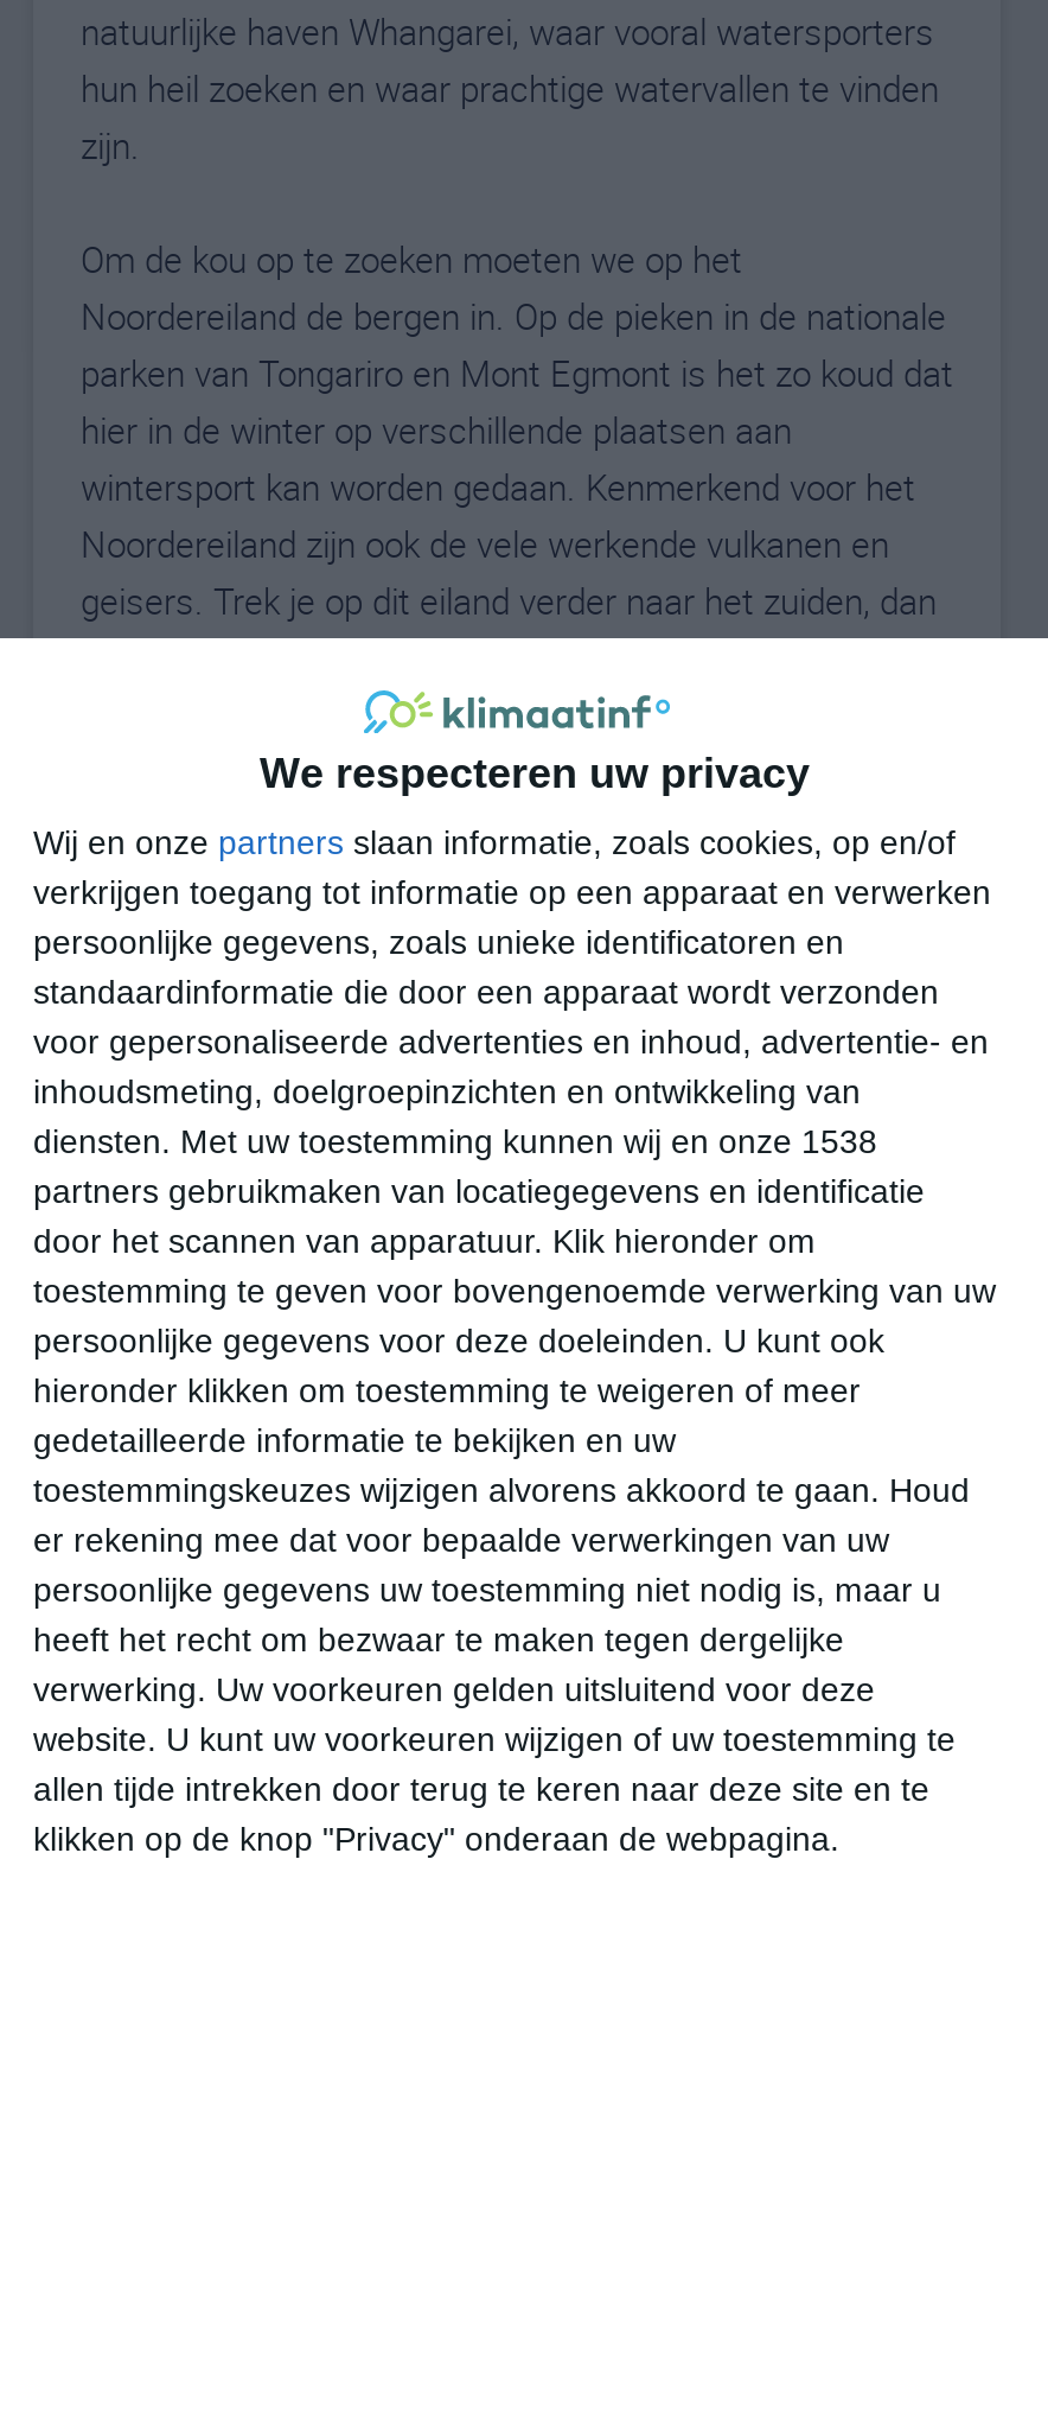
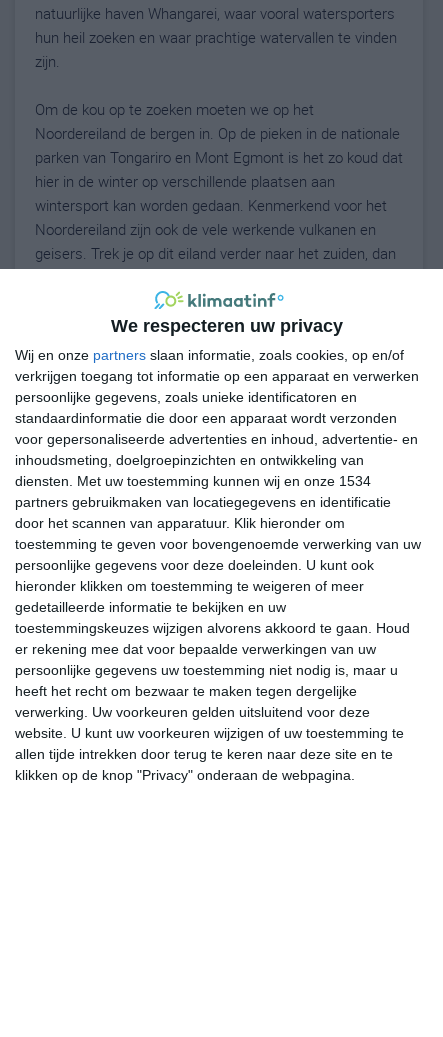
[33,1123,877,1161] diensten. Met uw toestemming kunnen wij en onze 1538 -> [15,473,371,489] diensten. Met uw toestemming kunnen wij en onze 1534

